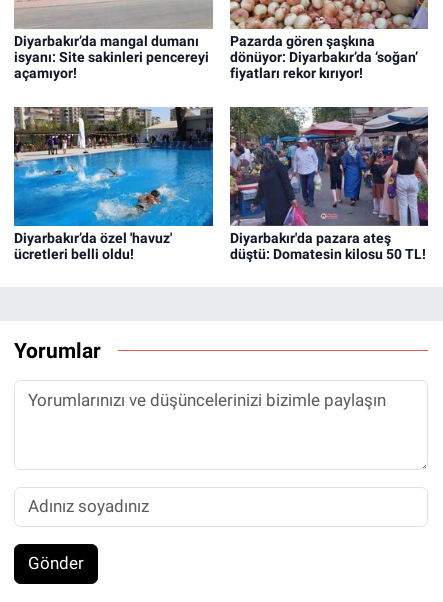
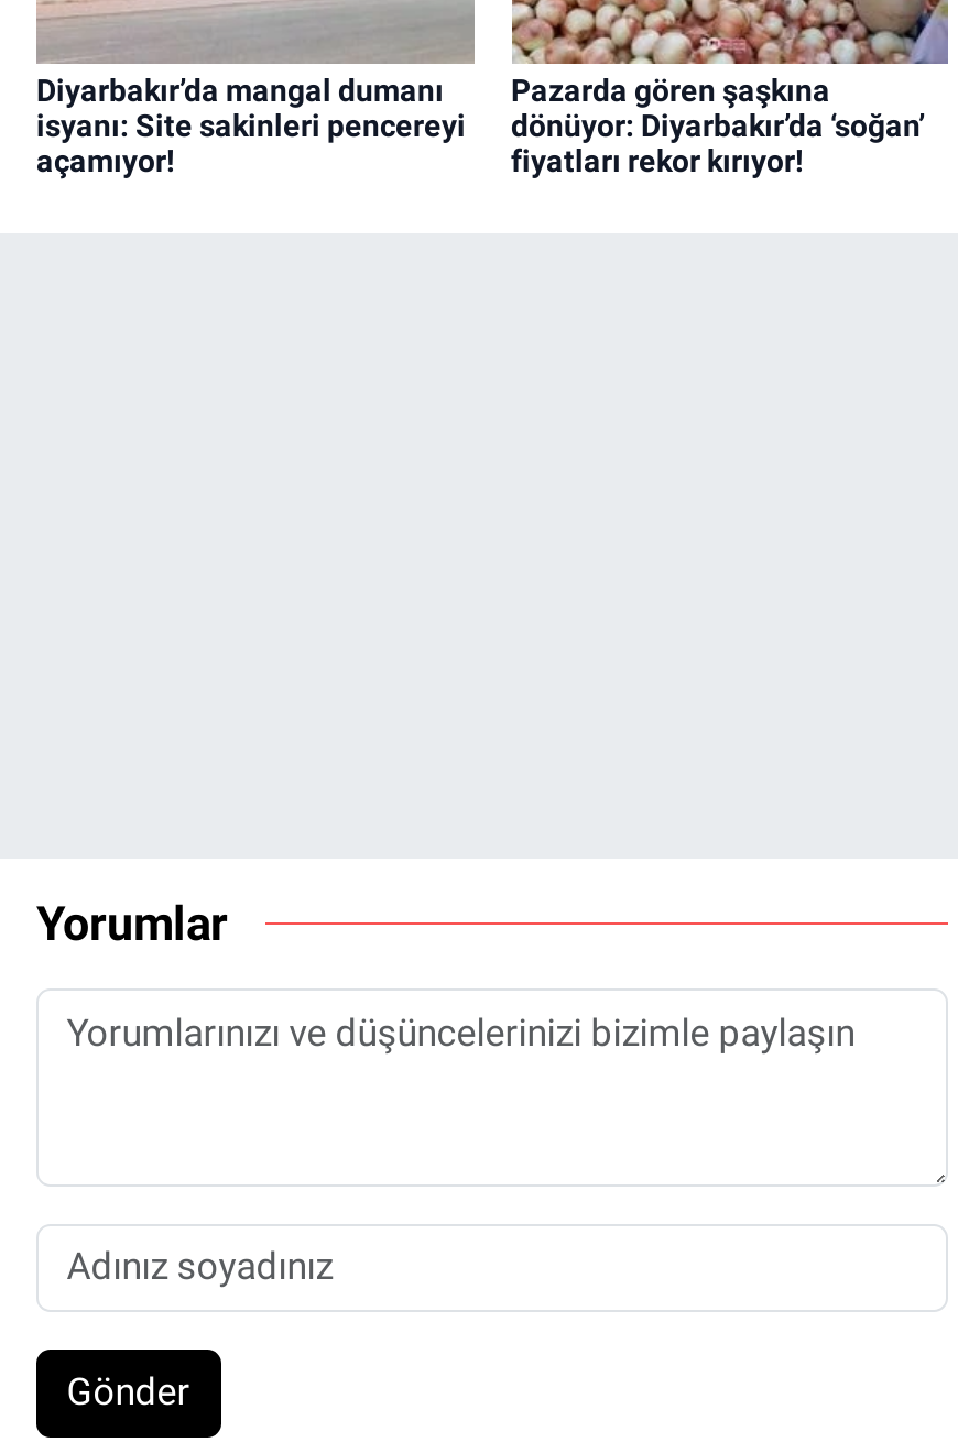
[13,106,214,262] [image] | Diyarbakır’da özel 'havuz' | ücretleri belli oldu! -> none
[229,106,429,262] [image] | Diyarbakır'da pazara ateş | düştü: Domatesin kilosu 50 TL! -> none

